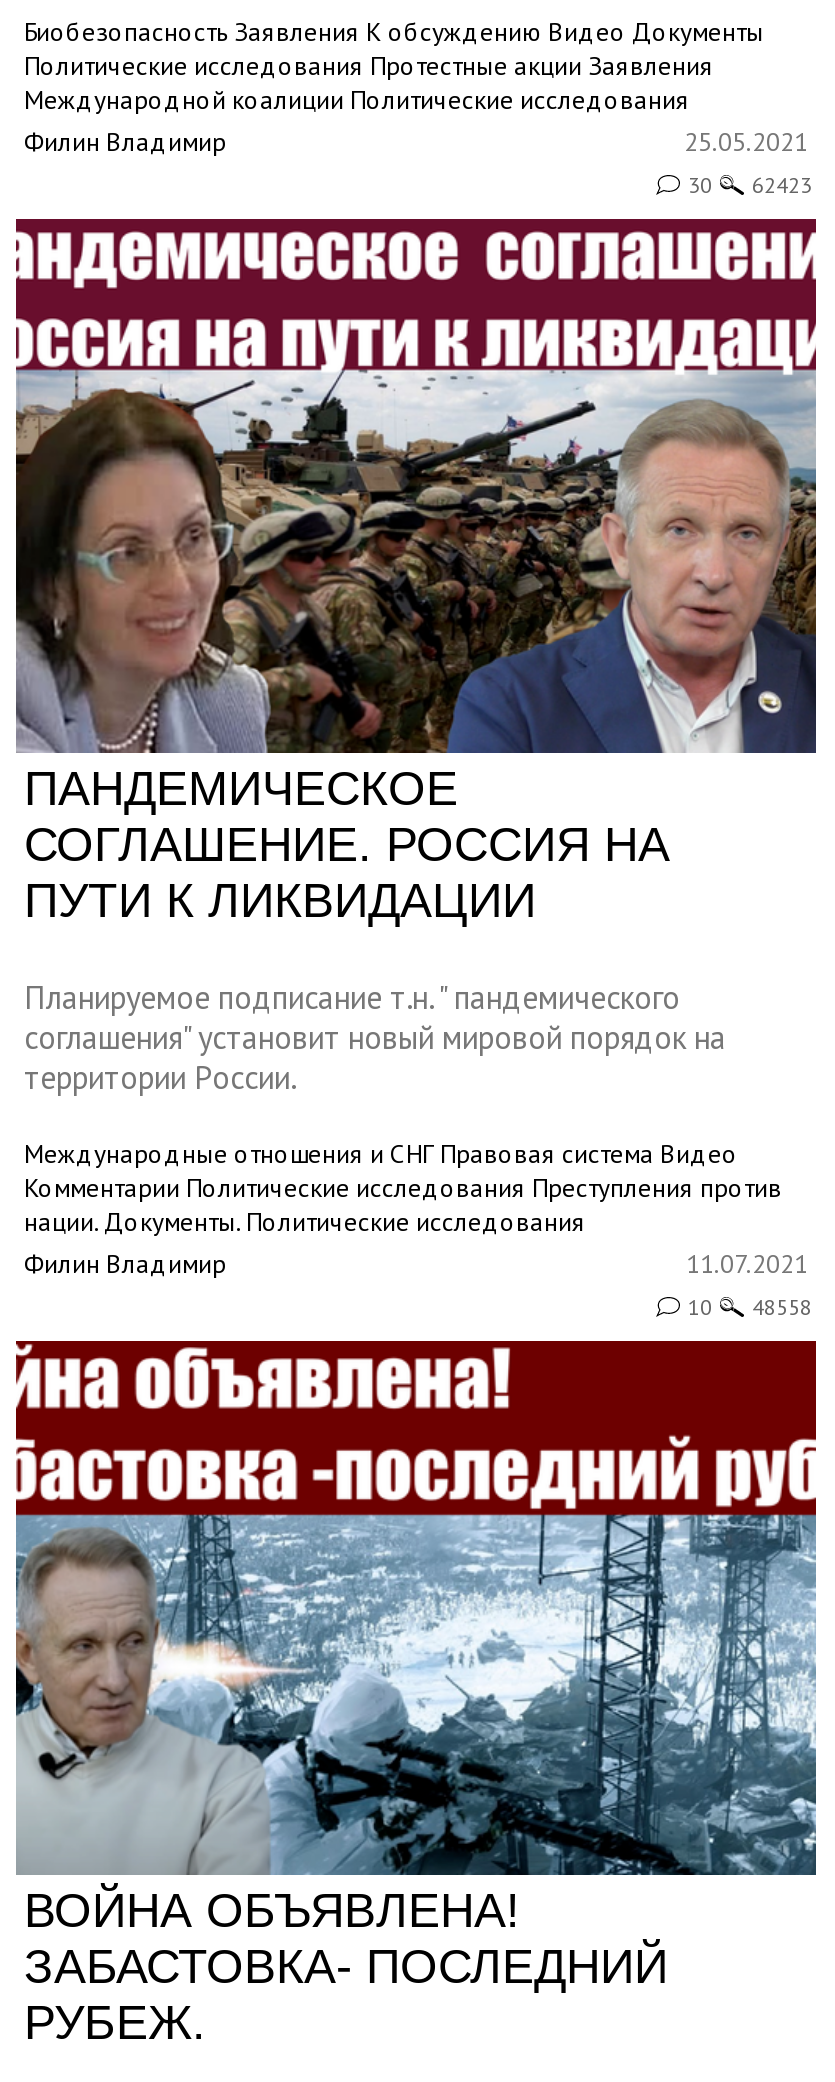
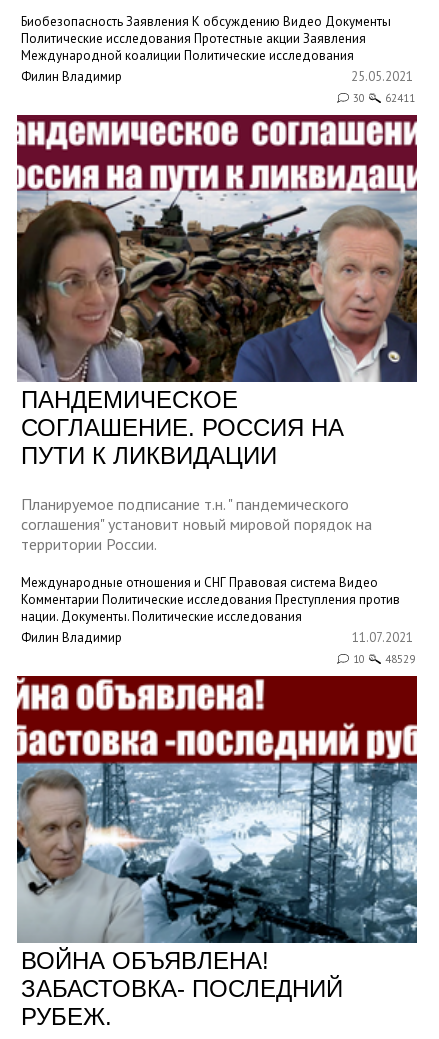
[688,172,812,200] 30 62423 -> [353,91,415,105] 30 62411
[688,1293,812,1321] 10 48558 -> [353,652,415,666] 10 48529

